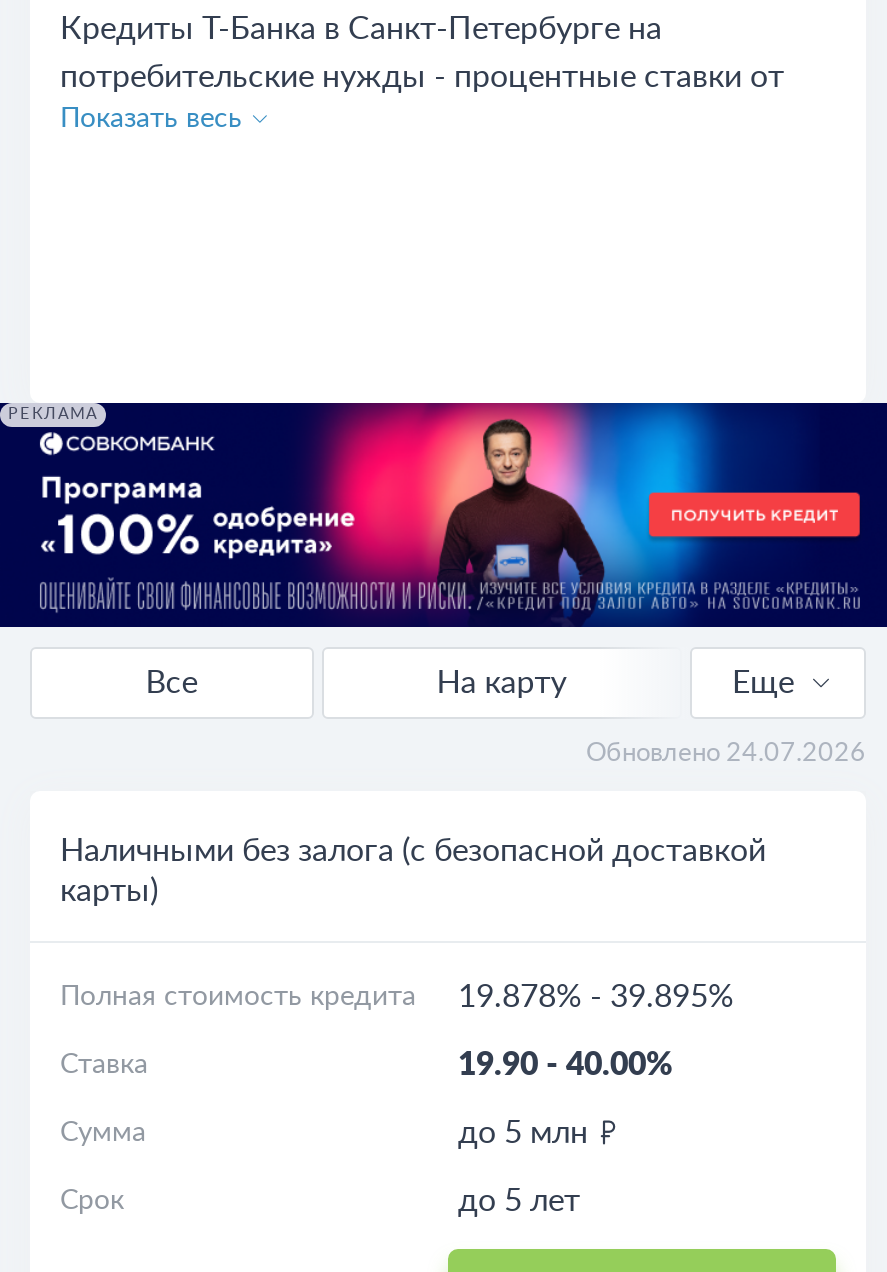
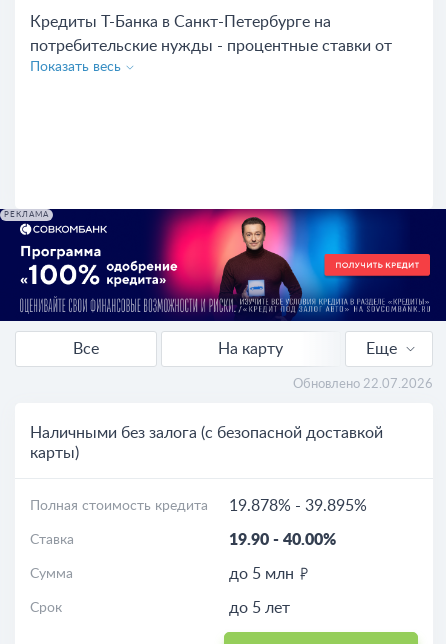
[586,741,866,767] Обновлено 24.07.2026 -> [293,378,433,391] Обновлено 22.07.2026

